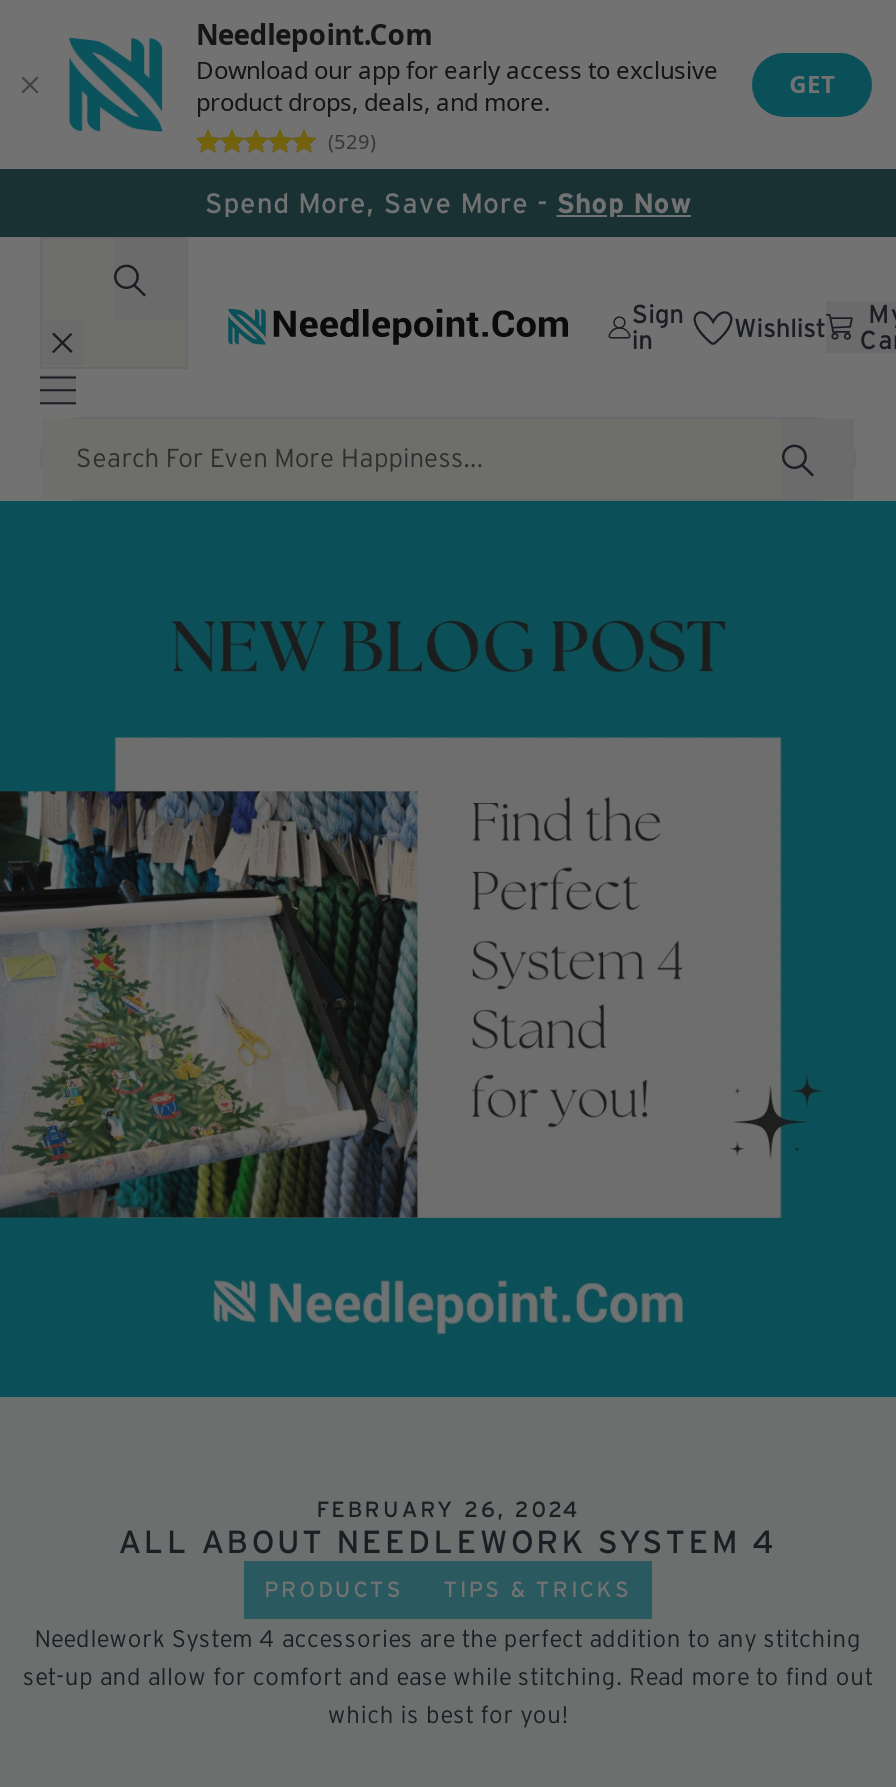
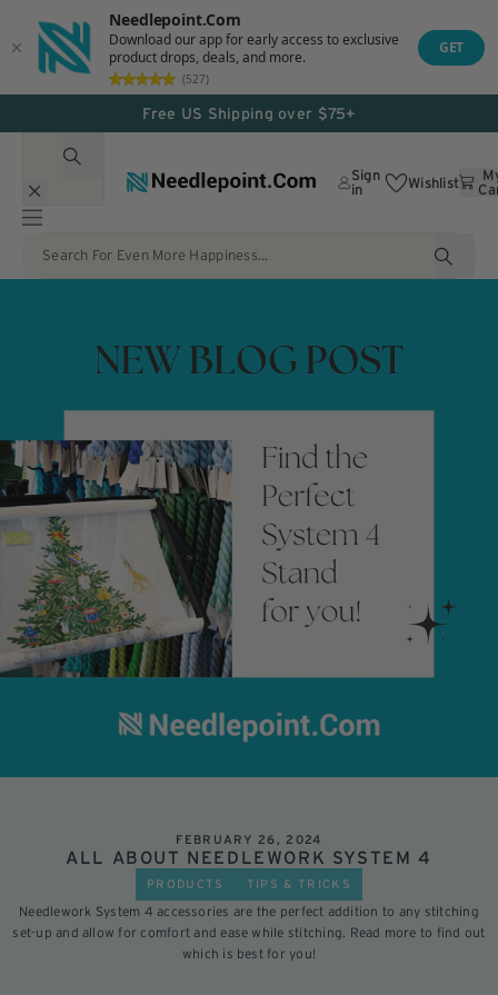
[328,127,376,155] (529) -> [182,71,209,87] (527)
[205,187,691,219] Spend More, Save More - Shop Now -> [143,105,355,122] Free US Shipping over $75+

